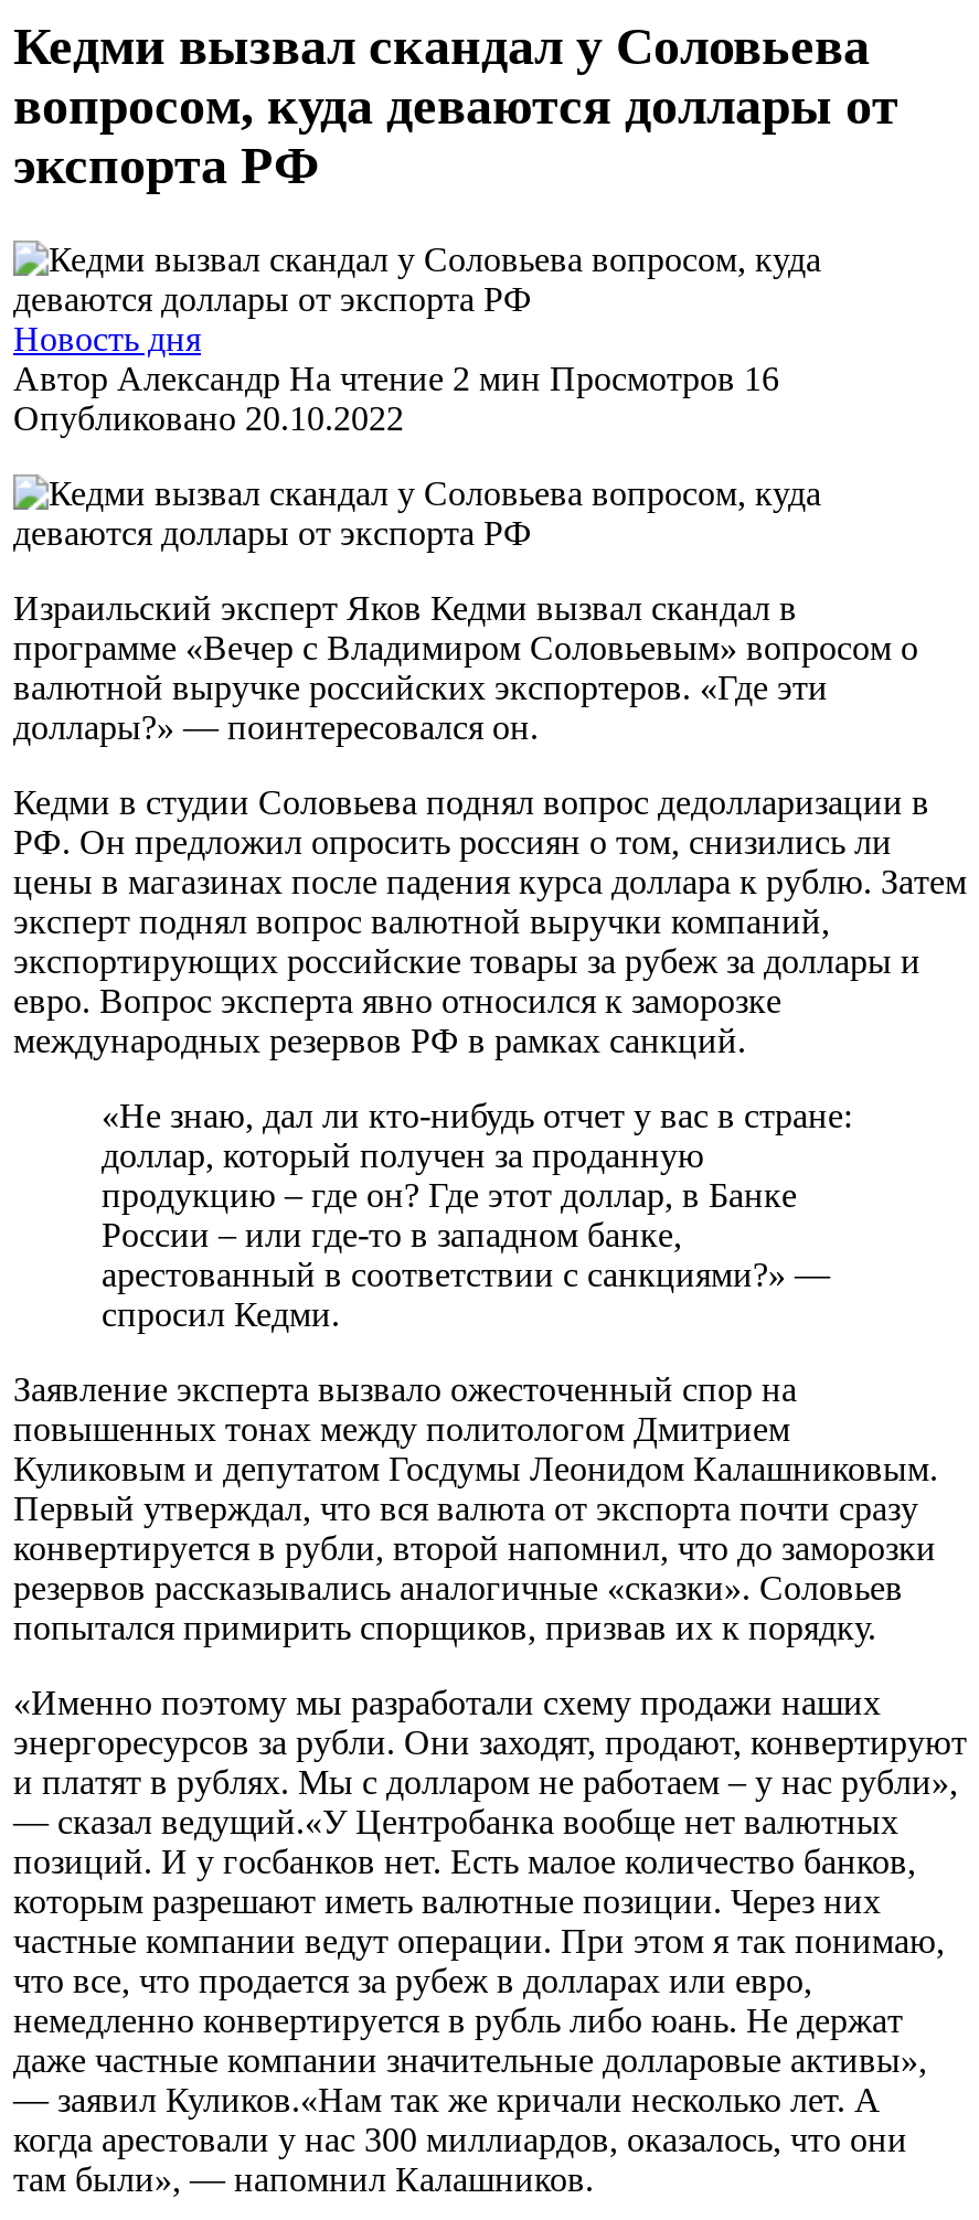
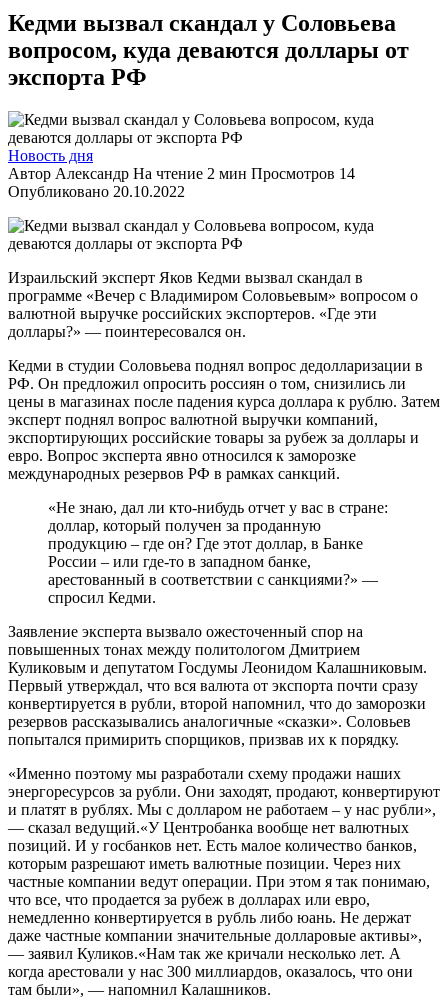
[13,359,779,397] Автор Александр На чтение 2 мин Просмотров 16 -> [8,165,355,182] Автор Александр На чтение 2 мин Просмотров 14

